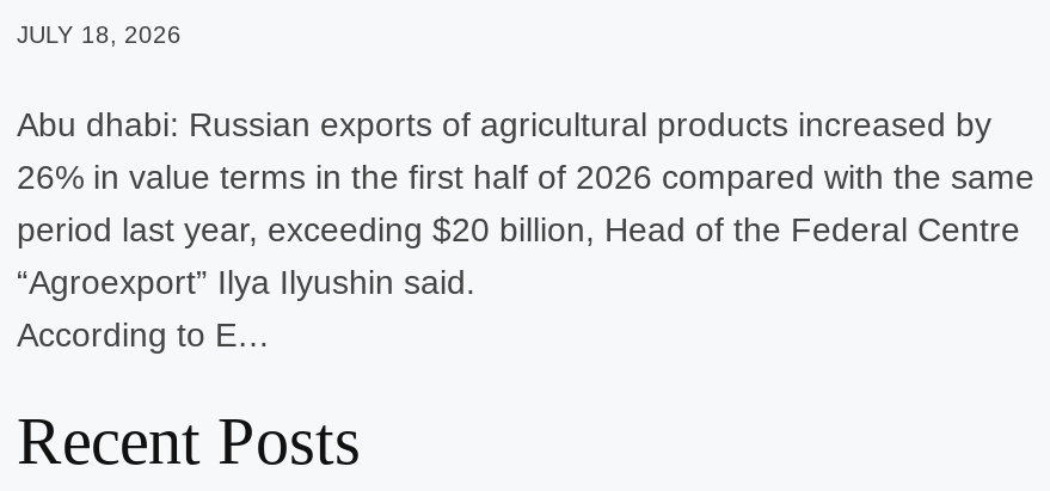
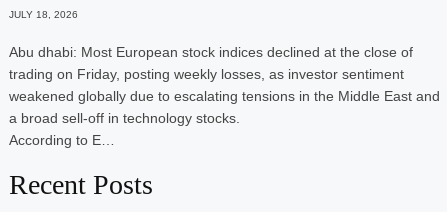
[17,104,1034,300] Abu dhabi: Russian exports of agricultural products increased by | 26% in value terms in the first half of 2026 compared with the same | period last year, exceeding $20 billion, Head of the Federal Centre | “Agroexport” Ilya Ilyushin said. -> [9,44,440,126] Abu dhabi: Most European stock indices declined at the close of | trading on Friday, posting weekly losses, as investor sentiment | weakened globally due to escalating tensions in the Middle East and | a broad sell-off in technology stocks.

